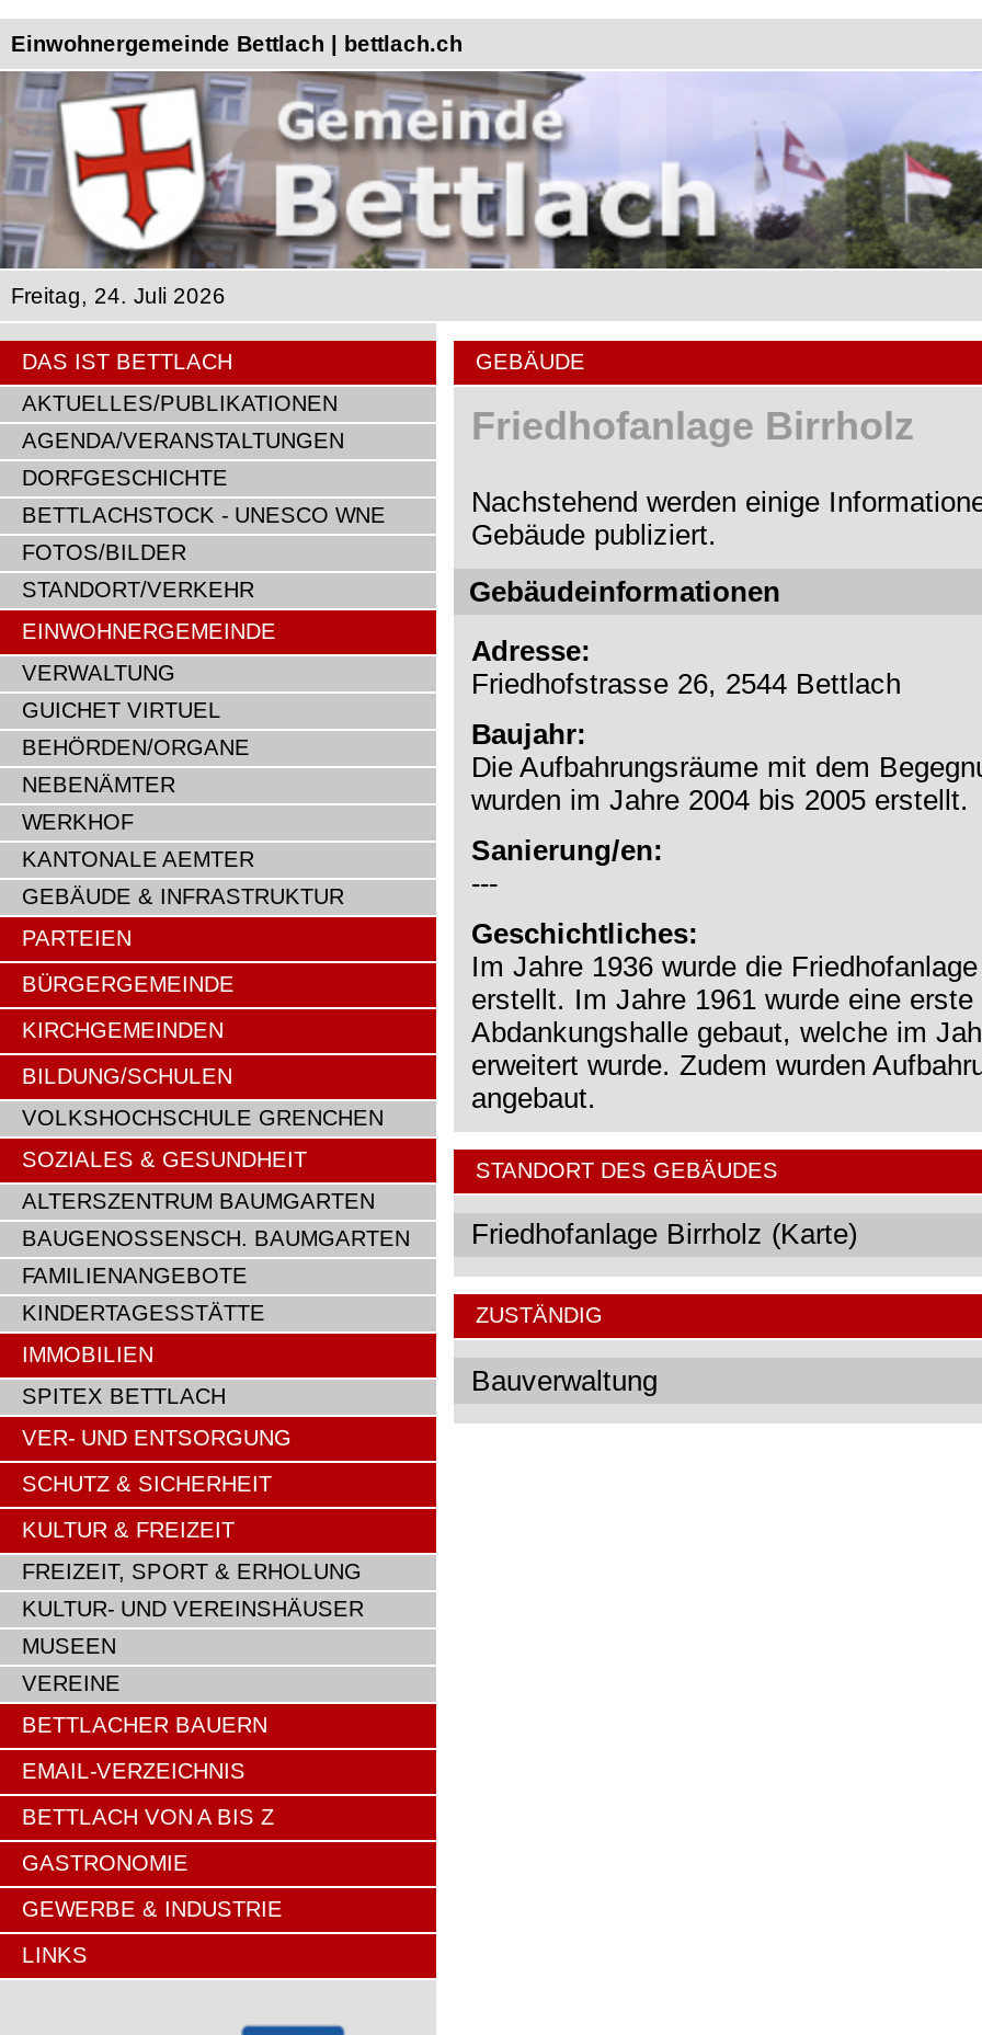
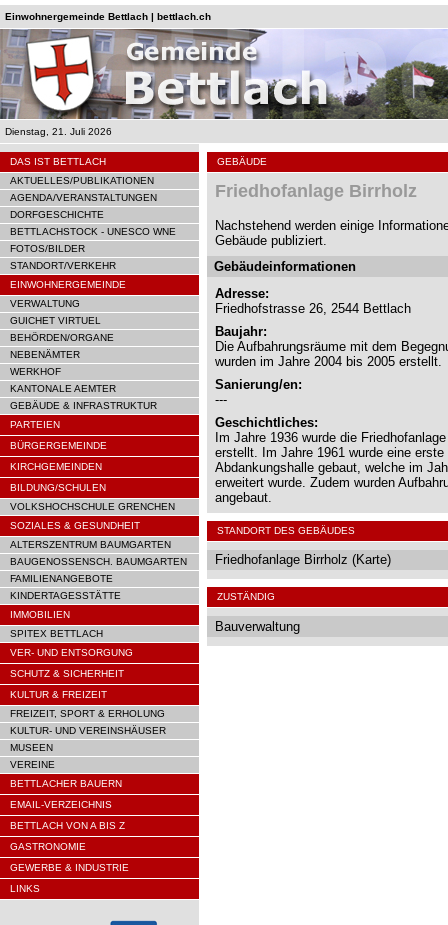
[11,284,226,308] Freitag, 24. Juli 2026 -> [5,126,112,137] Dienstag, 21. Juli 2026

